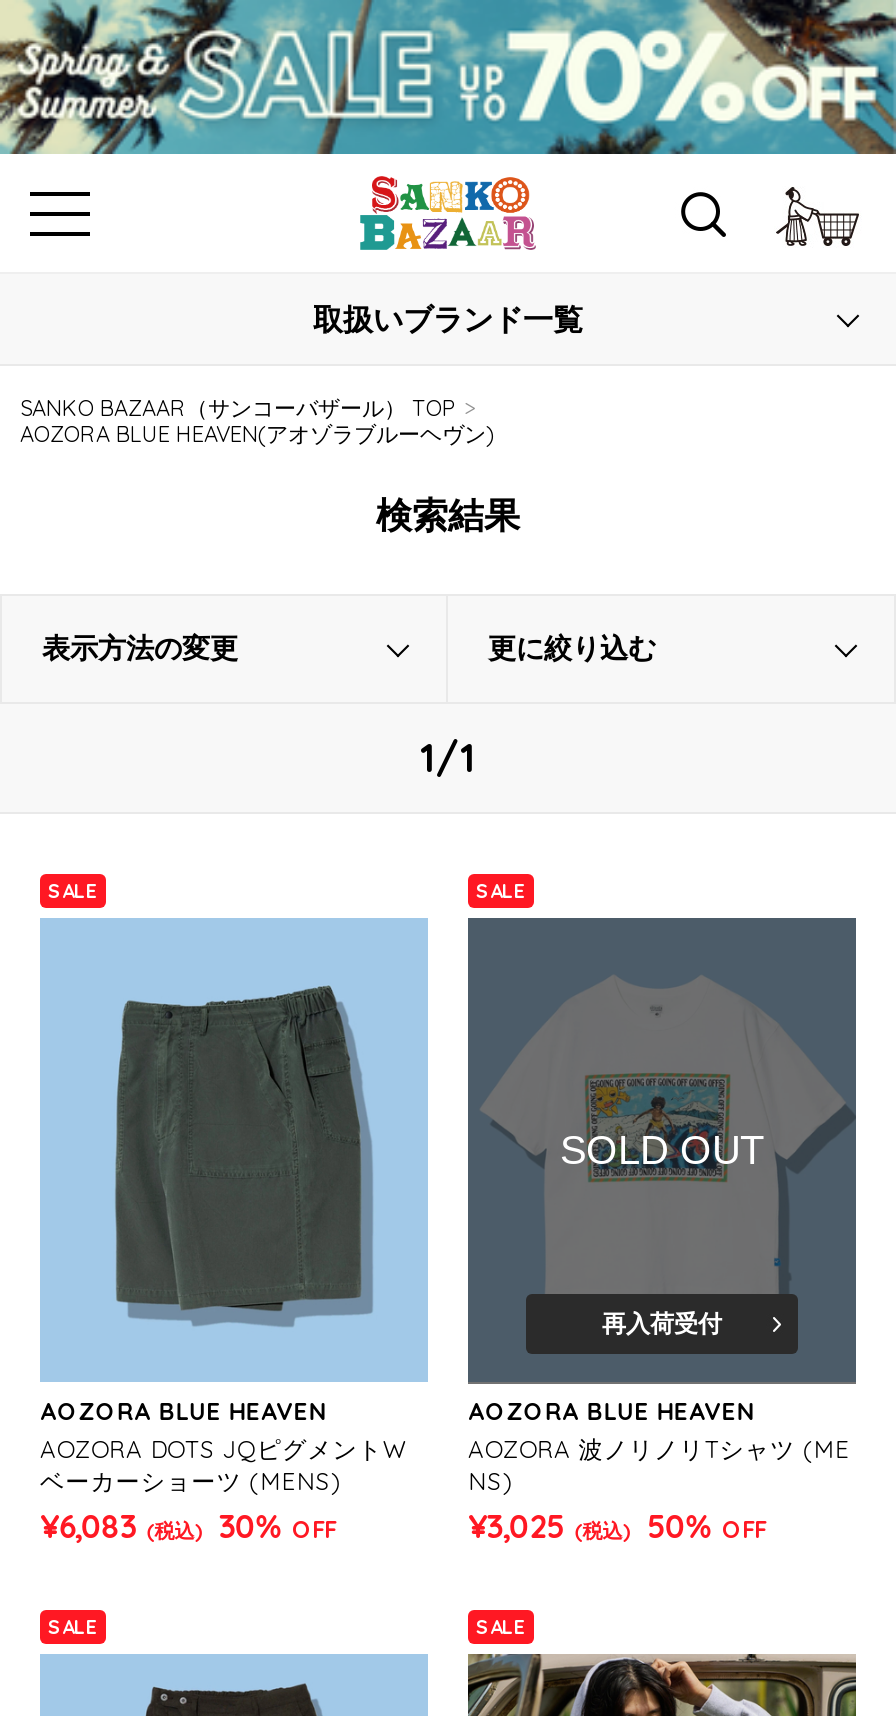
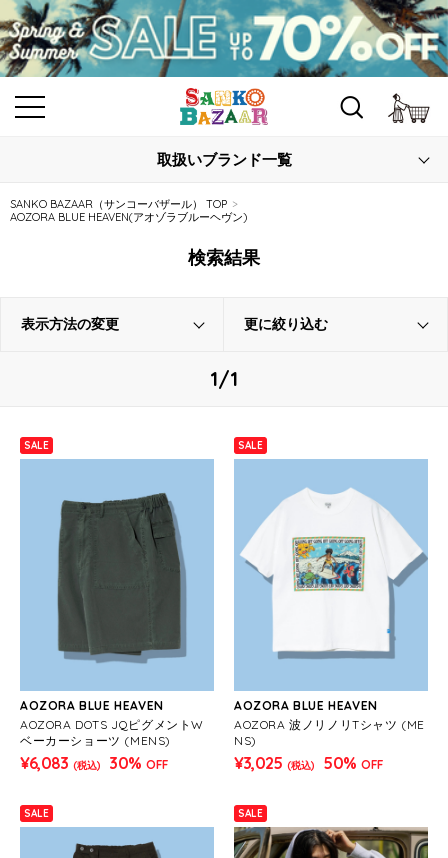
[466,916,858,1386] [image] -> [234,459,429,692] [image]
[560,1128,764,1172] SOLD OUT -> none
[602,1307,722,1337] 再入荷受付 -> none

